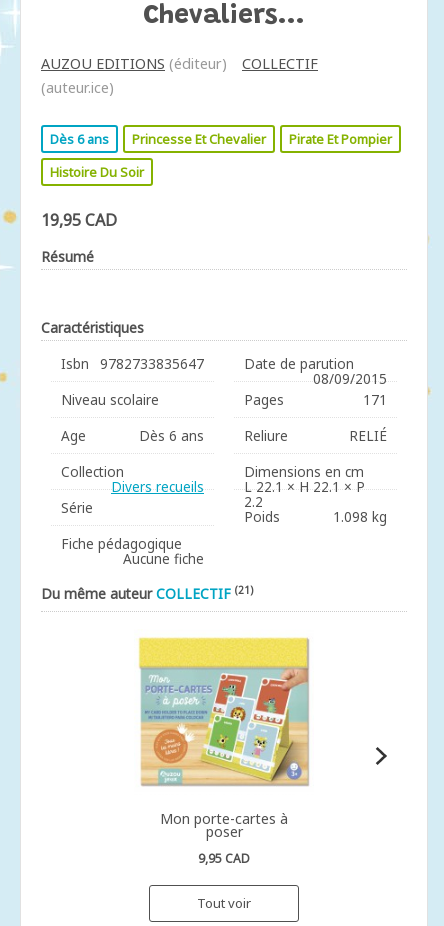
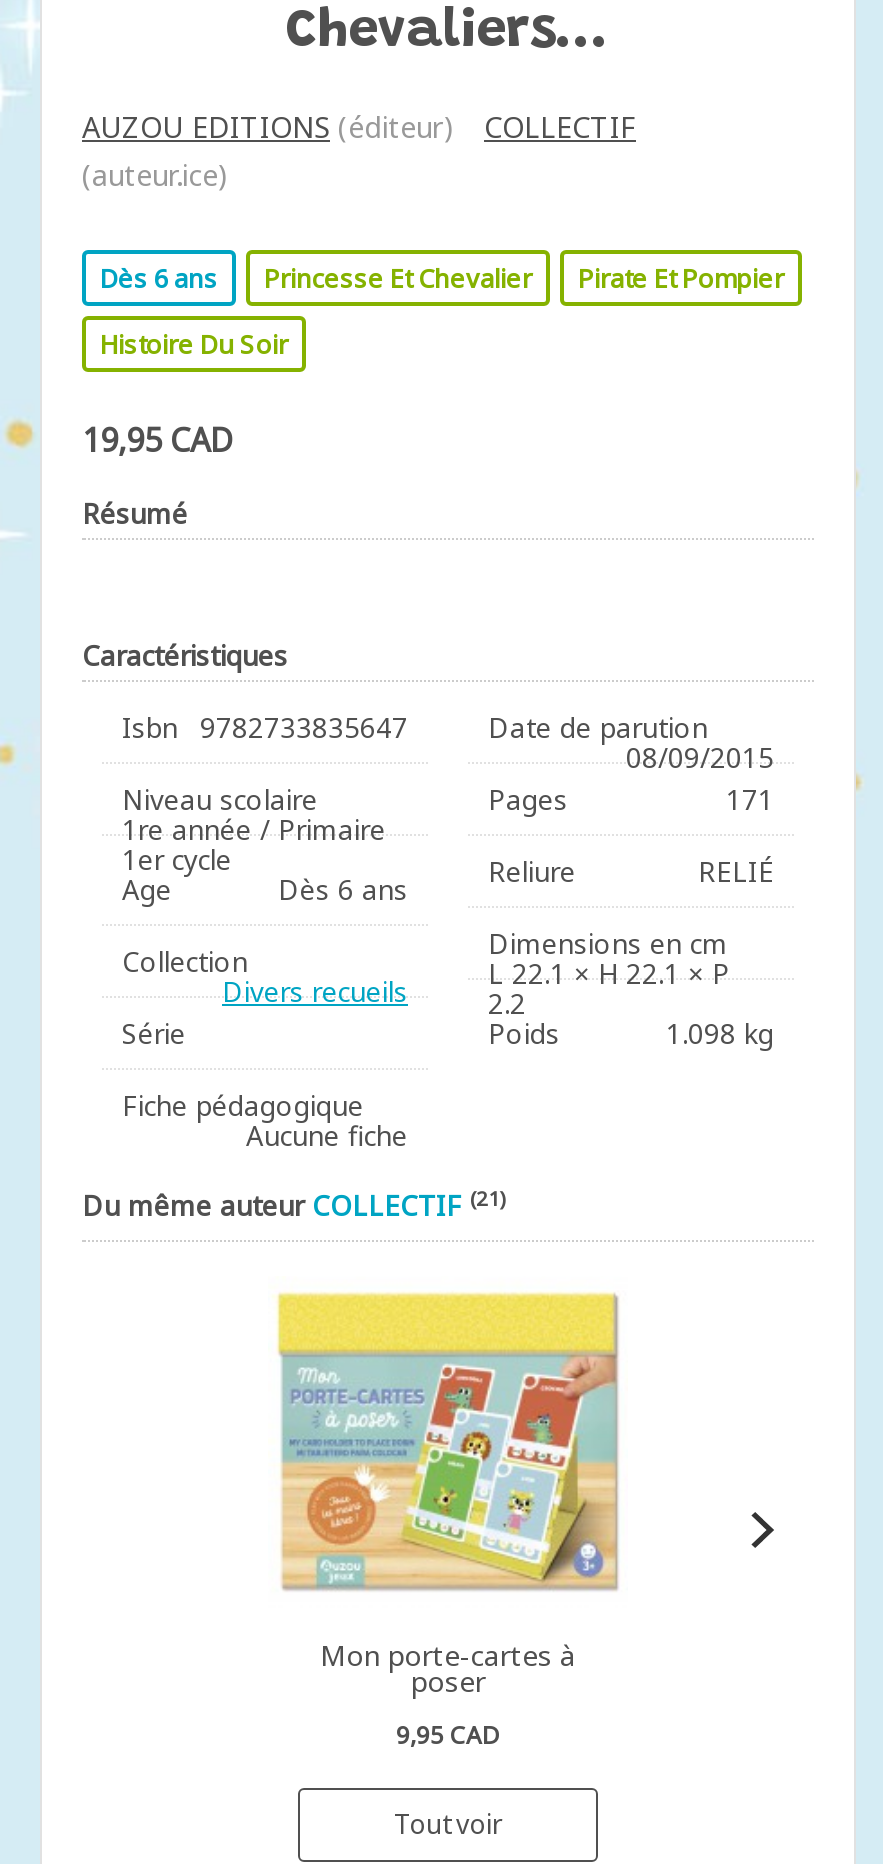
none -> [122,810,386,878] 1re année / Primaire | 1er cycle

